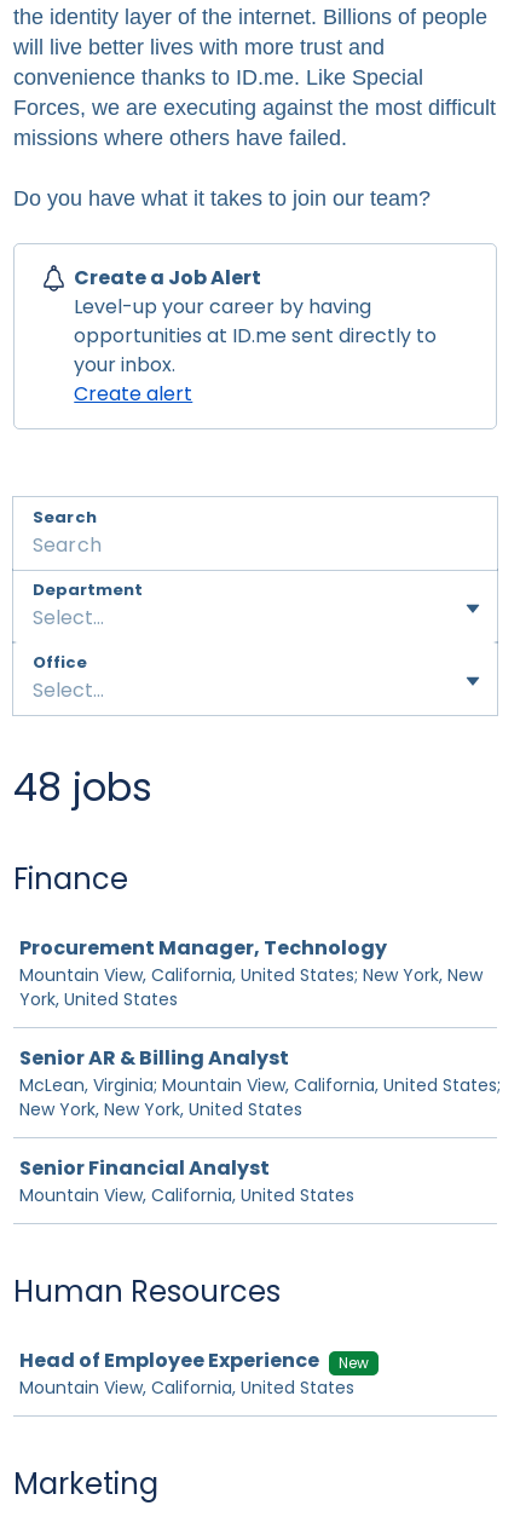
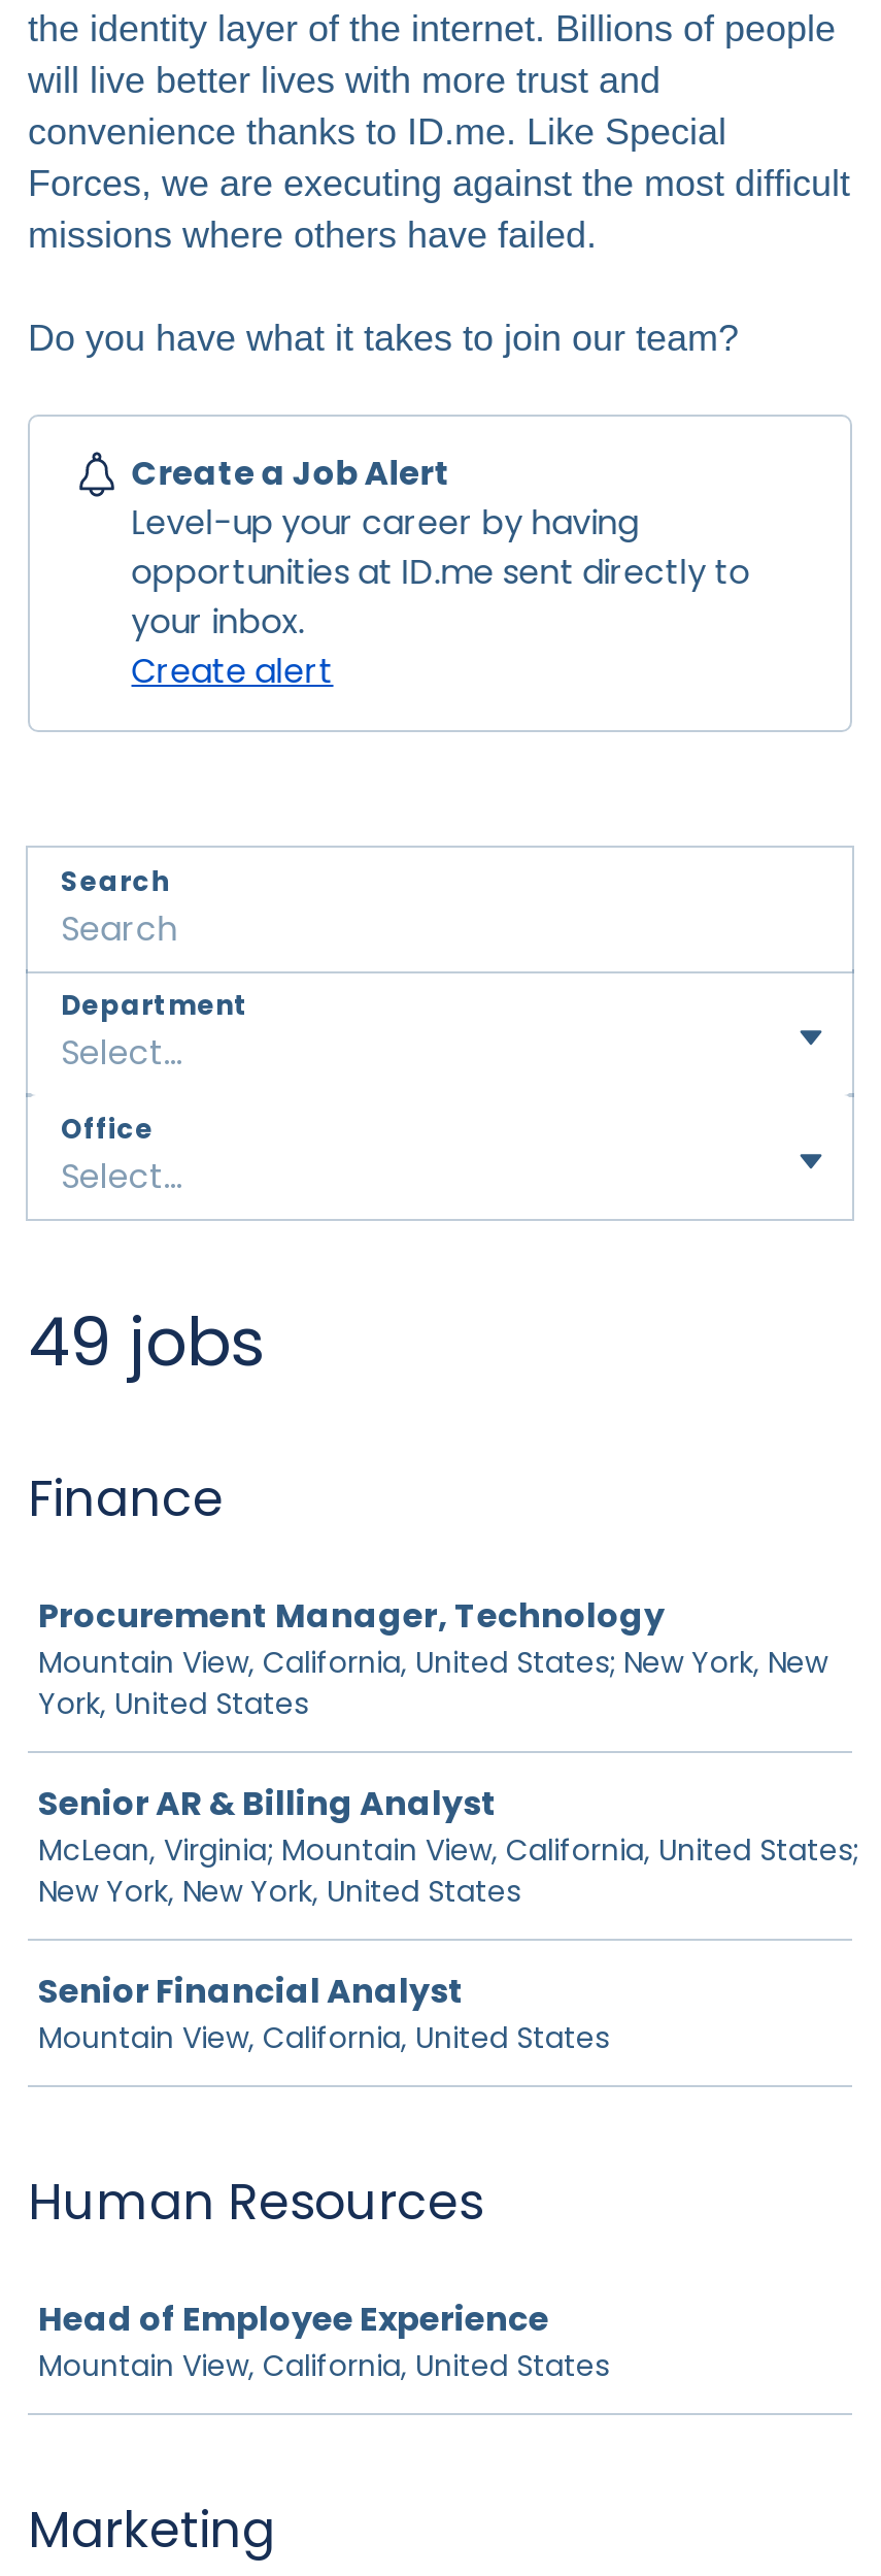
[13,759,152,814] 48 jobs -> [28,1295,265,1388] 49 jobs
[339,1352,369,1373] New -> none

